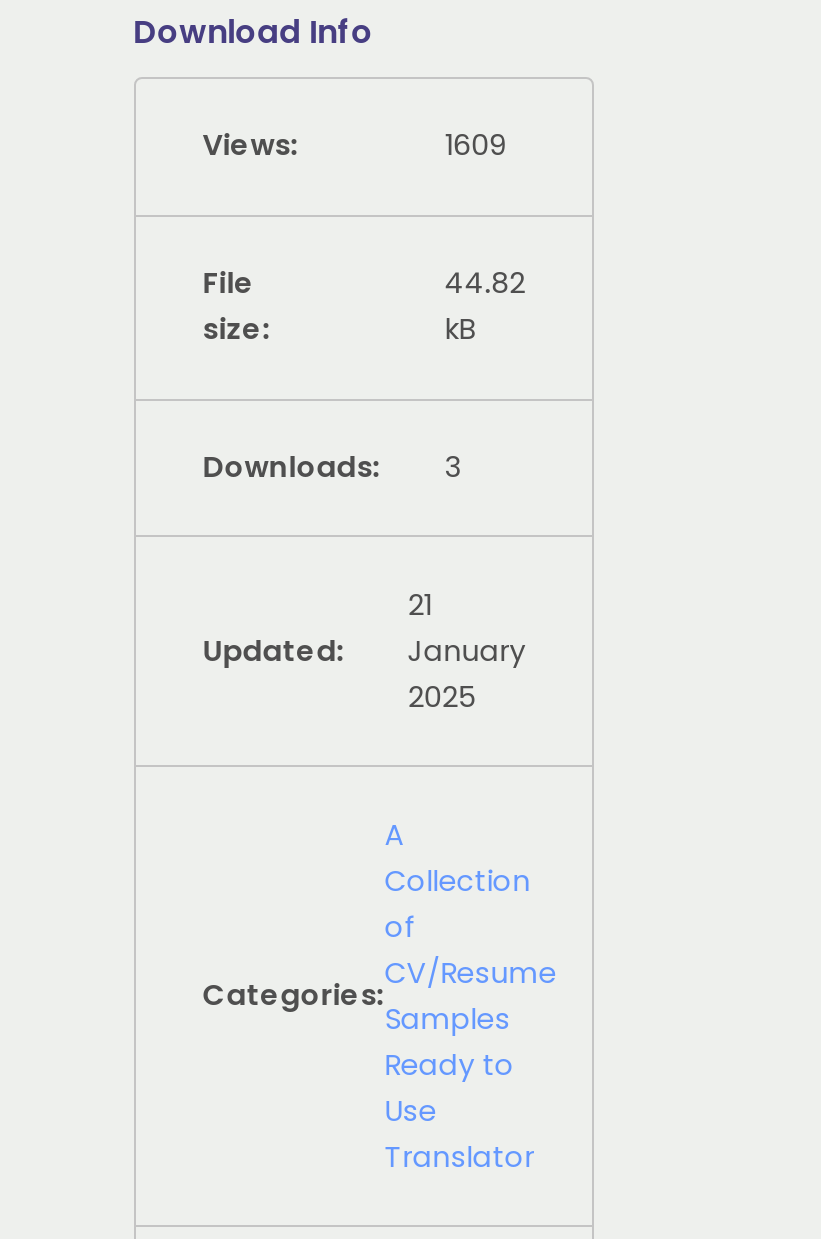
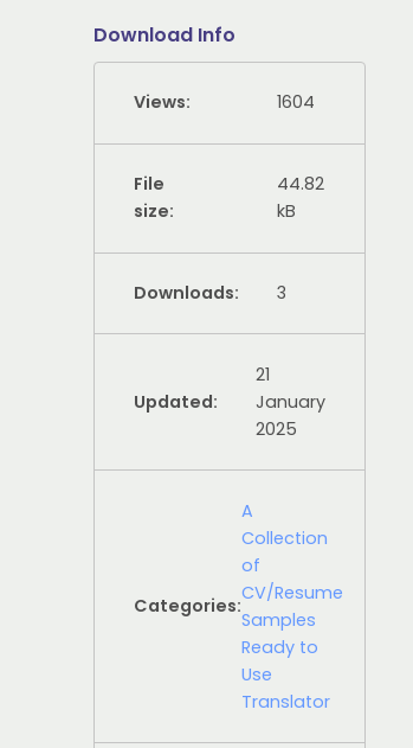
[445,126,507,166] 1609 -> [277,91,315,114] 1604

